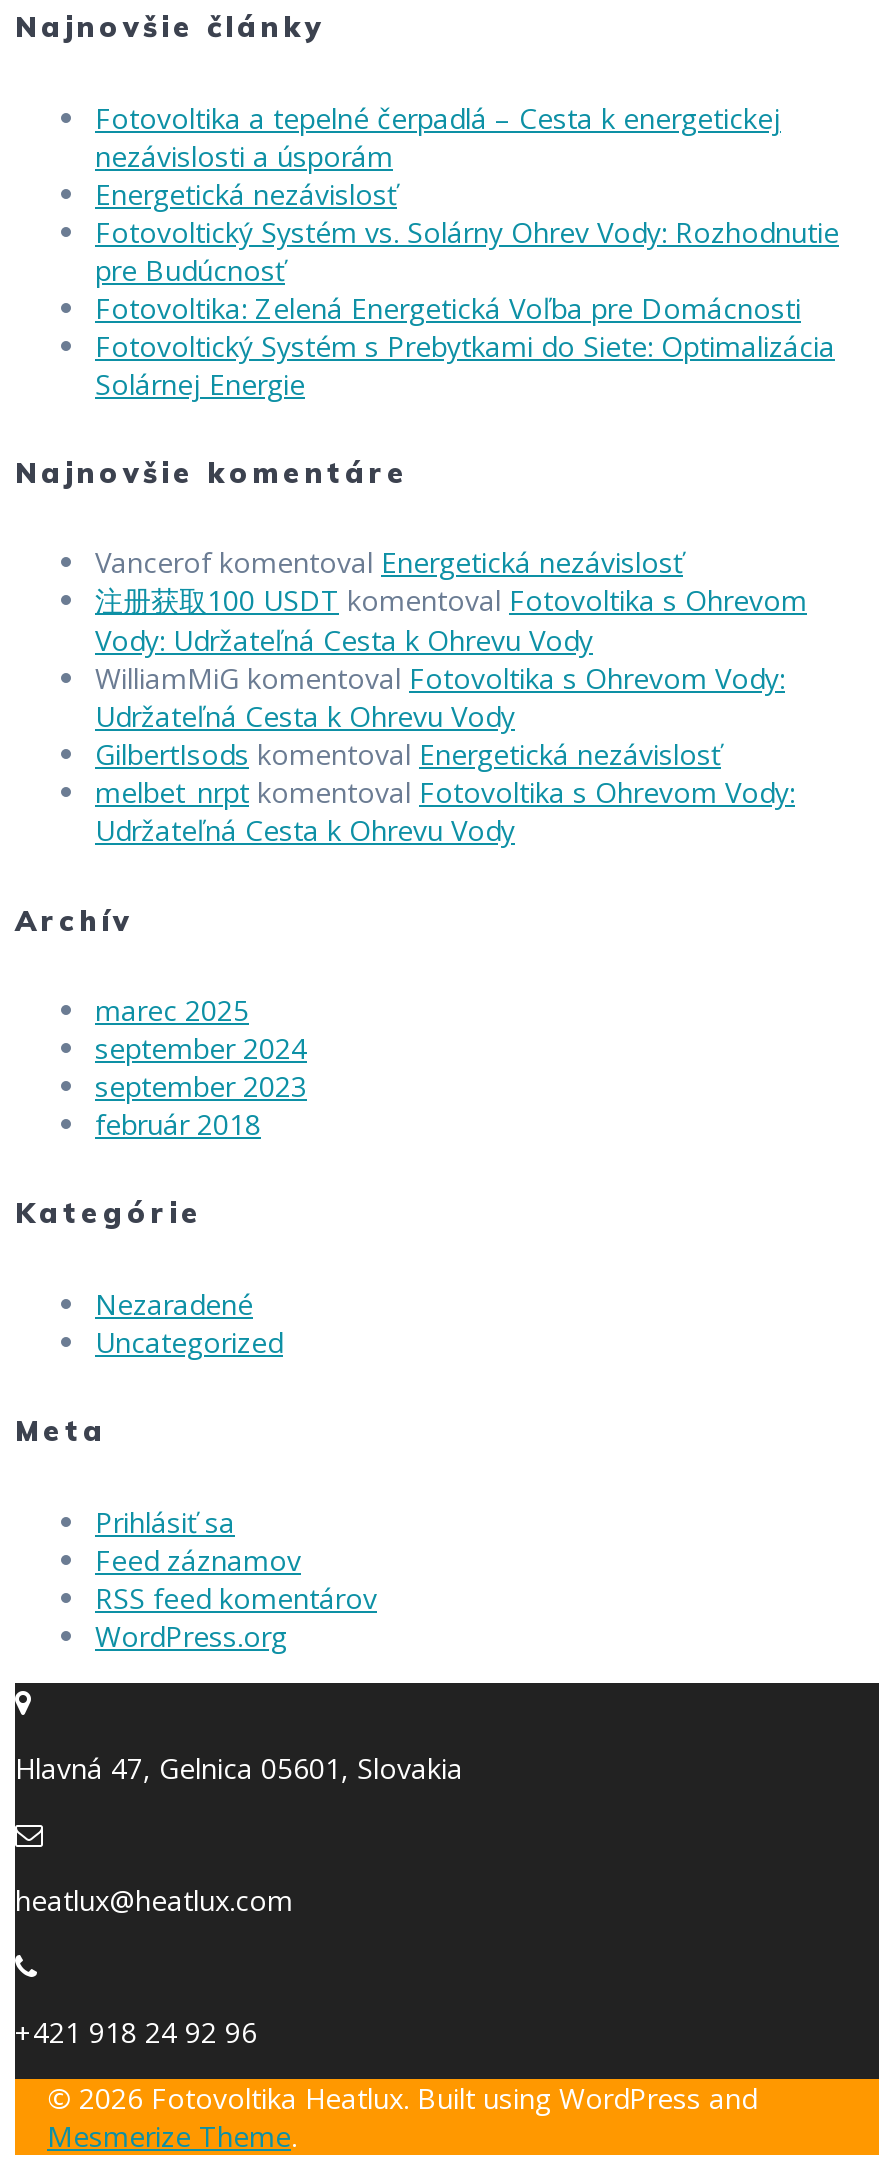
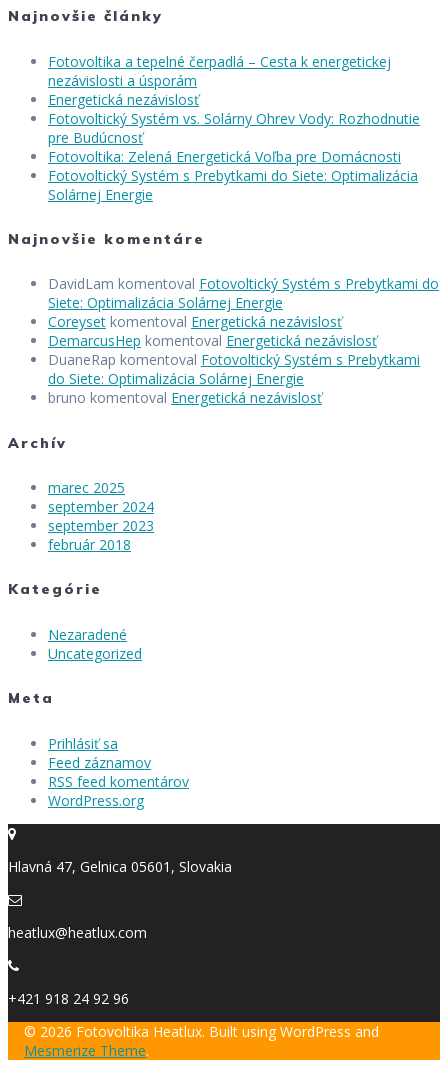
[95,543,807,849] Vancerof komentoval Energetická nezávislosť | 注册获取100 USDT komentoval Fotovoltika s Ohrevom | Vody: Udržateľná Cesta k Ohrevu Vody | WilliamMiG komentoval Fotovoltika s Ohrevom Vody: | Udržateľná Cesta k Ohrevu Vody | GilbertIsods komentoval Energetická nezávislosť | melbet_nrpt komentoval Fotovoltika s Ohrevom Vody: | Udržateľná Cesta k Ohrevu Vody -> [48,274,439,407] DavidLam komentoval Fotovoltický Systém s Prebytkami do | Siete: Optimalizácia Solárnej Energie | Coreyset komentoval Energetická nezávislosť | DemarcusHep komentovalEnergetická nezávislosť | DuaneRap komentoval Fotovoltický Systém s Prebytkami | do Siete: Optimalizácia Solárnej Energie | bruno komentoval Energetická nezávislosť

